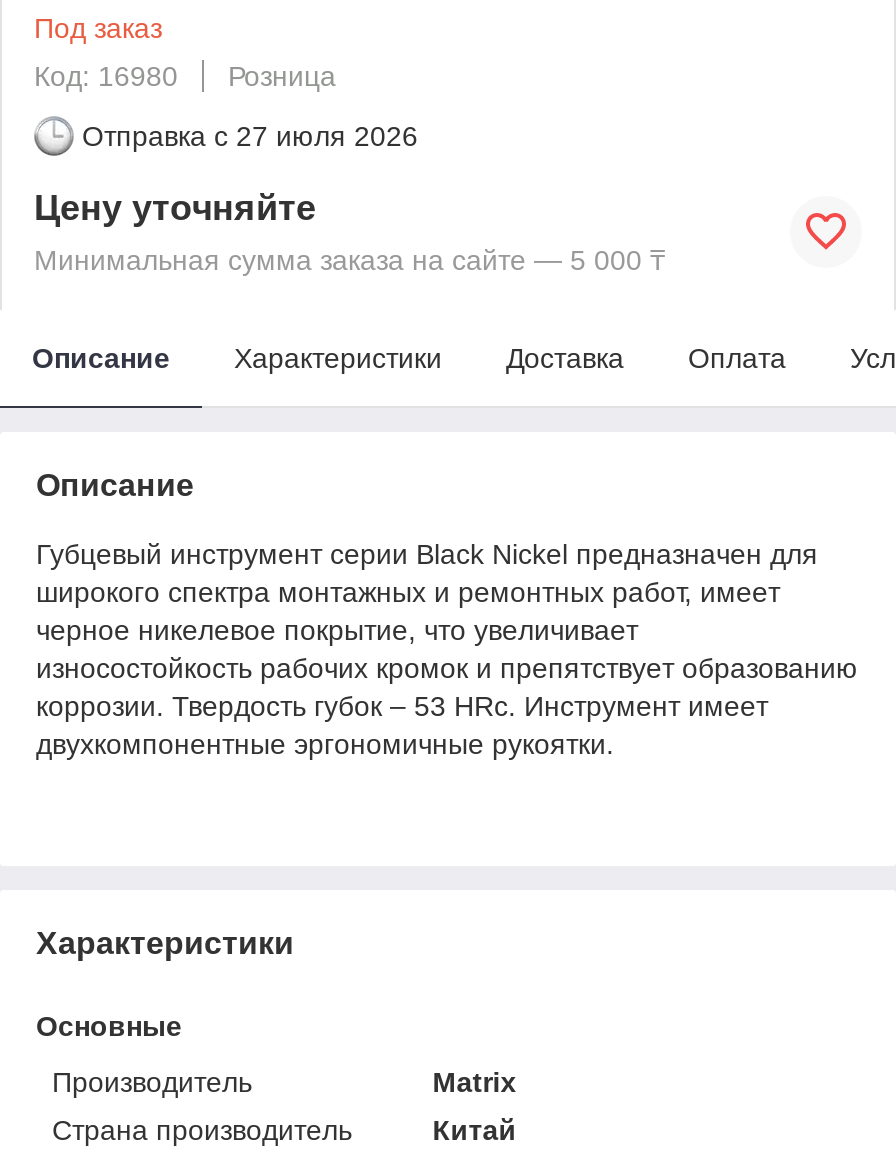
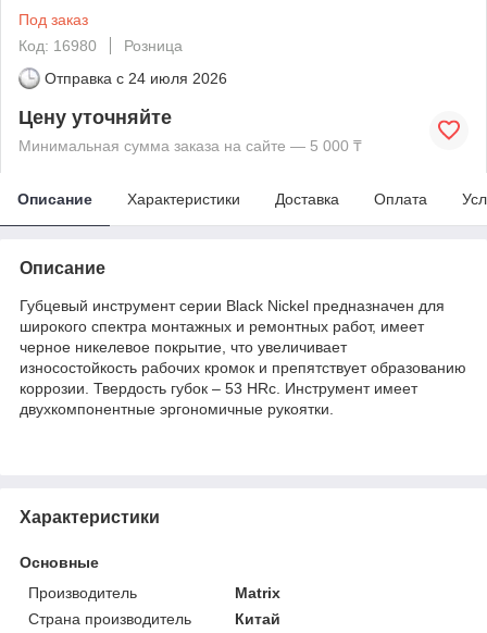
[82,120,418,152] Отправка с 27 июля 2026 -> [45,69,227,87] Отправка с 24 июля 2026

